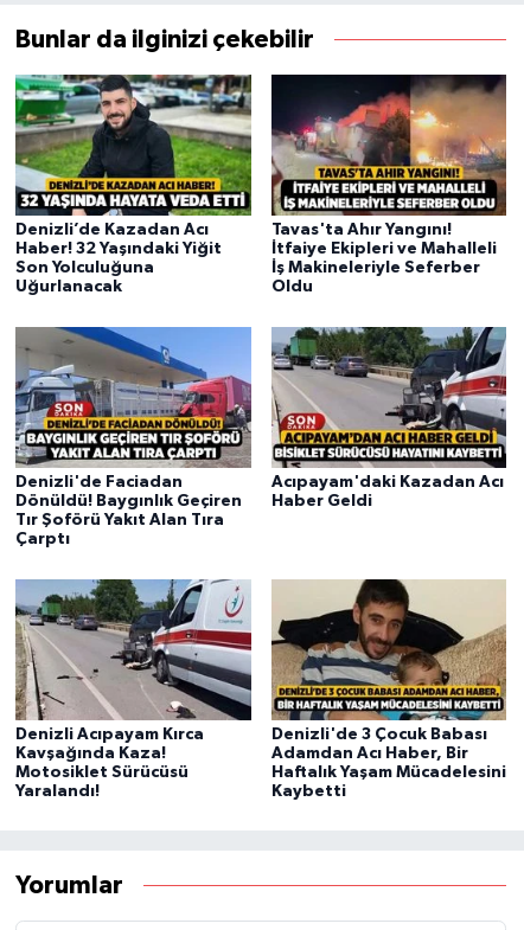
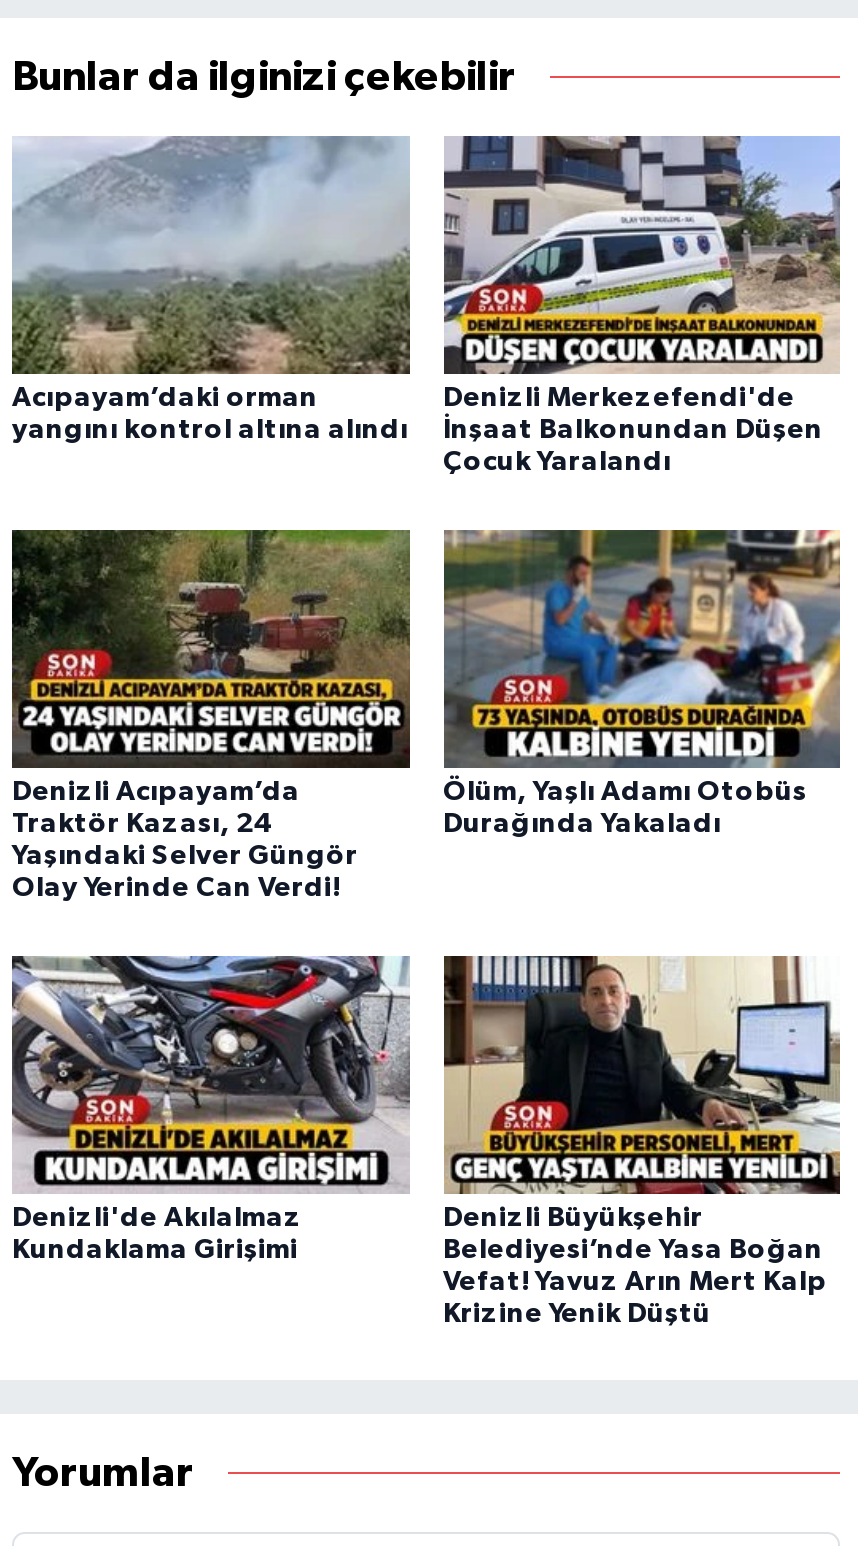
[14,75,253,295] [image] | Denizli’de Kazadan Acı | Haber! 32 Yaşındaki Yiğit | Son Yolculuğuna | Uğurlanacak -> [12,136,410,445] [image] | Acıpayam’daki orman | yangını kontrol altına alındı
[270,73,507,295] [image] | Tavas'ta Ahır Yangını! | İtfaiye Ekipleri ve Mahalleli | İş Makineleriyle Seferber | Oldu -> [443,134,840,477] [image] | Denizli Merkezefendi'de | İnşaat Balkonundan Düşen | Çocuk Yaralandı
[14,326,251,547] [image] | Denizli'de Faciadan | Dönüldü! Baygınlık Geçiren | Tır Şoförü Yakıt Alan Tıra | Çarptı -> [10,528,412,902] [image] | Denizli Acıpayam’da | Traktör Kazası, 24 | Yaşındaki Selver Güngör | Olay Yerinde Can Verdi!
[271,326,507,510] [image] | Acıpayam'daki Kazadan Acı | Haber Geldi -> [442,528,842,838] [image] | Ölüm, Yaşlı Adamı Otobüs | Durağında Yakaladı
[15,578,253,800] [image] | Denizli Acıpayam Kırca | Kavşağında Kaza! | Motosiklet Sürücüsü | Yaralandı! -> [10,954,410,1264] [image] | Denizli'de Akılalmaz | Kundaklama Girişimi
[271,578,506,800] [image] | Denizli'de 3 Çocuk Babası | Adamdan Acı Haber, Bir | Haftalık Yaşam Mücadelesini | Kaybetti -> [442,954,840,1328] [image] | Denizli Büyükşehir | Belediyesi’nde Yasa Boğan | Vefat! Yavuz Arın Mert Kalp | Krizine Yenik Düştü

